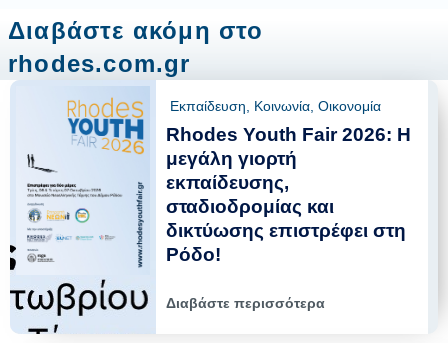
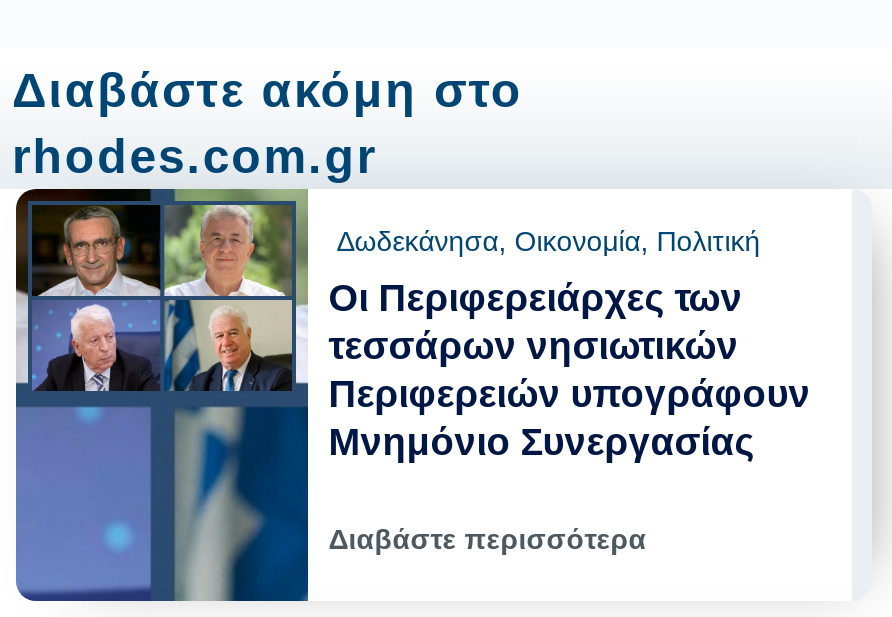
[9,81,411,334] [image] | Rhodes Youth Fair 2026: Η | μεγάλη γιορτή | εκπαίδευσης, | σταδιοδρομίας και | δικτύωσης επιστρέφει στη | Ρόδο! -> [14,189,811,603] [image] | Οι Περιφερειάρχες των | τεσσάρων νησιωτικών | Περιφερειών υπογράφουν | Μνημόνιο Συνεργασίας
[170,98,381,114] Εκπαίδευση, Κοινωνία, Οικονομία -> [337,225,761,257] Δωδεκάνησα, Οικονομία, Πολιτική

